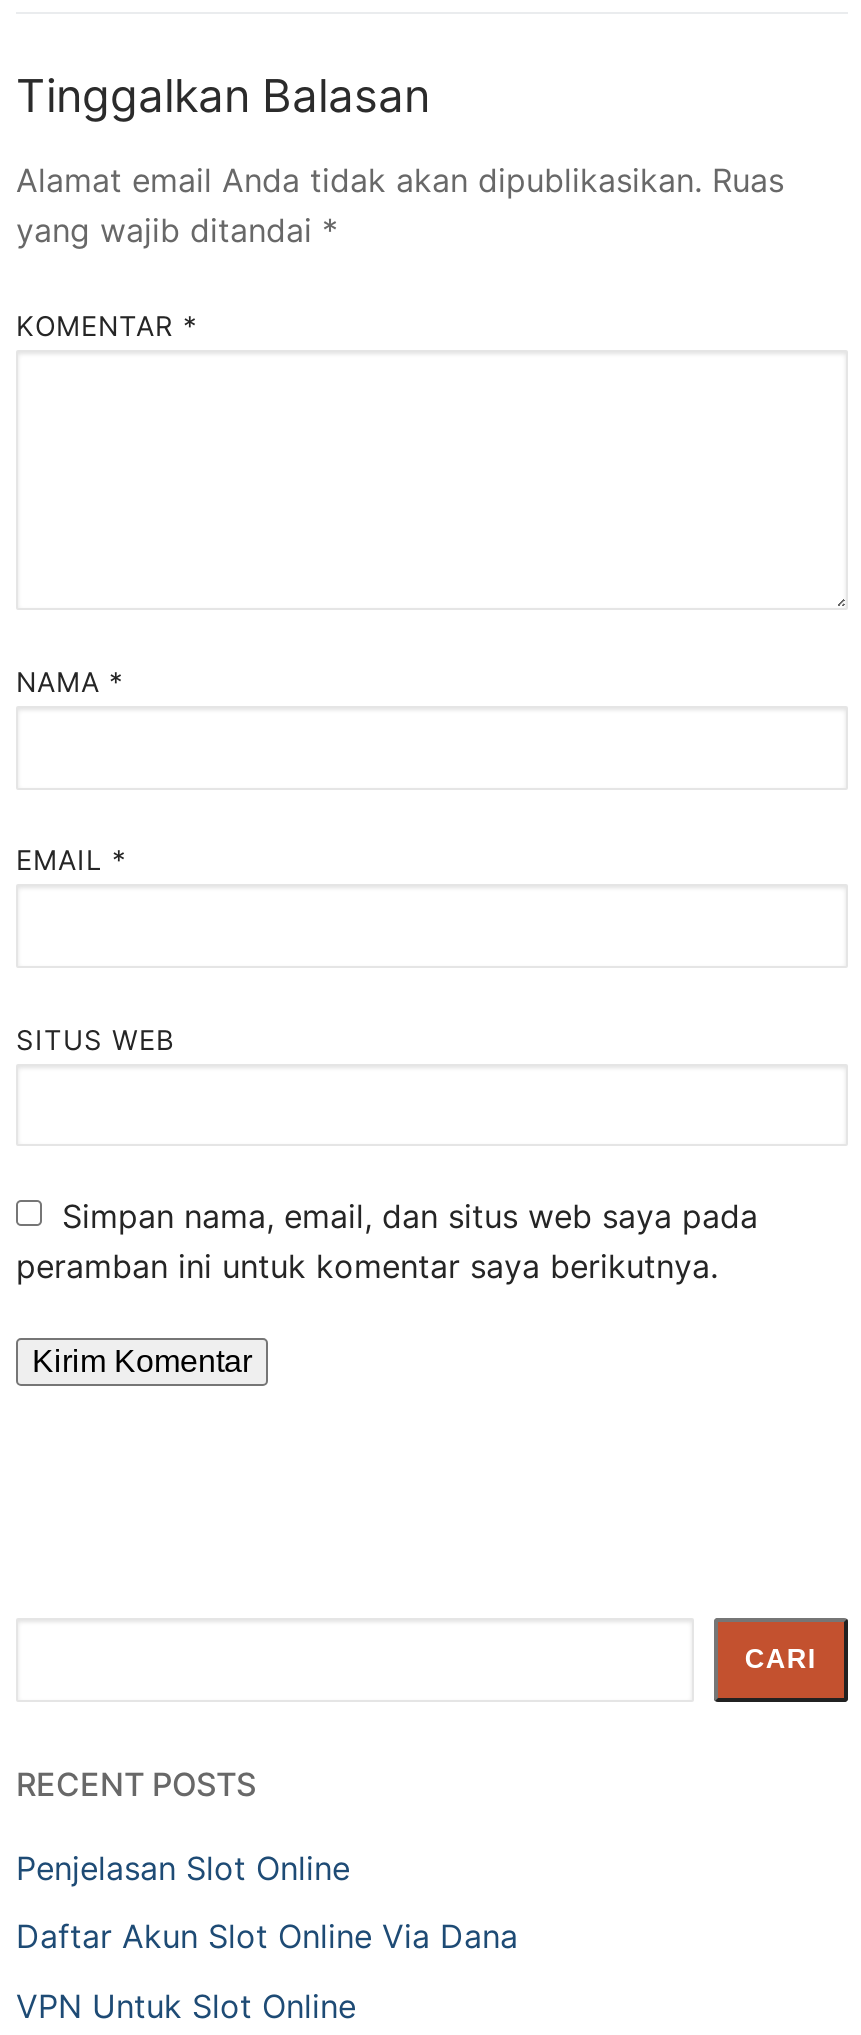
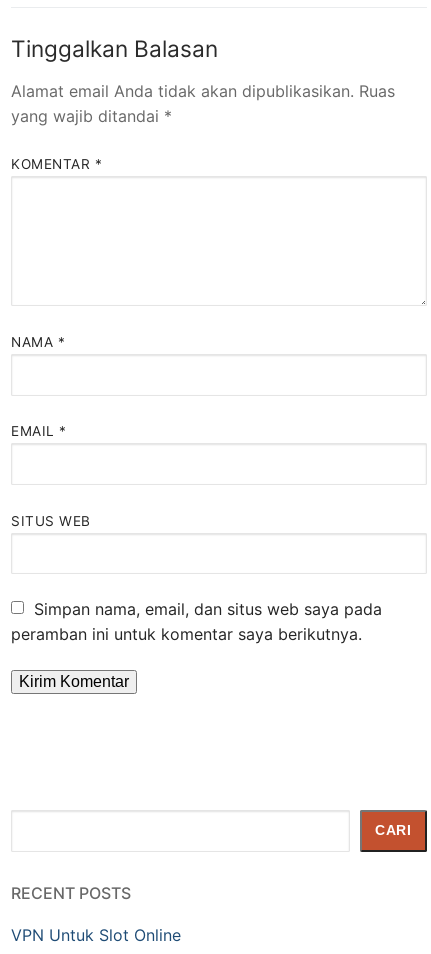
[16,1848,518,1957] Penjelasan Slot Online | Daftar Akun Slot Online Via Dana -> none

